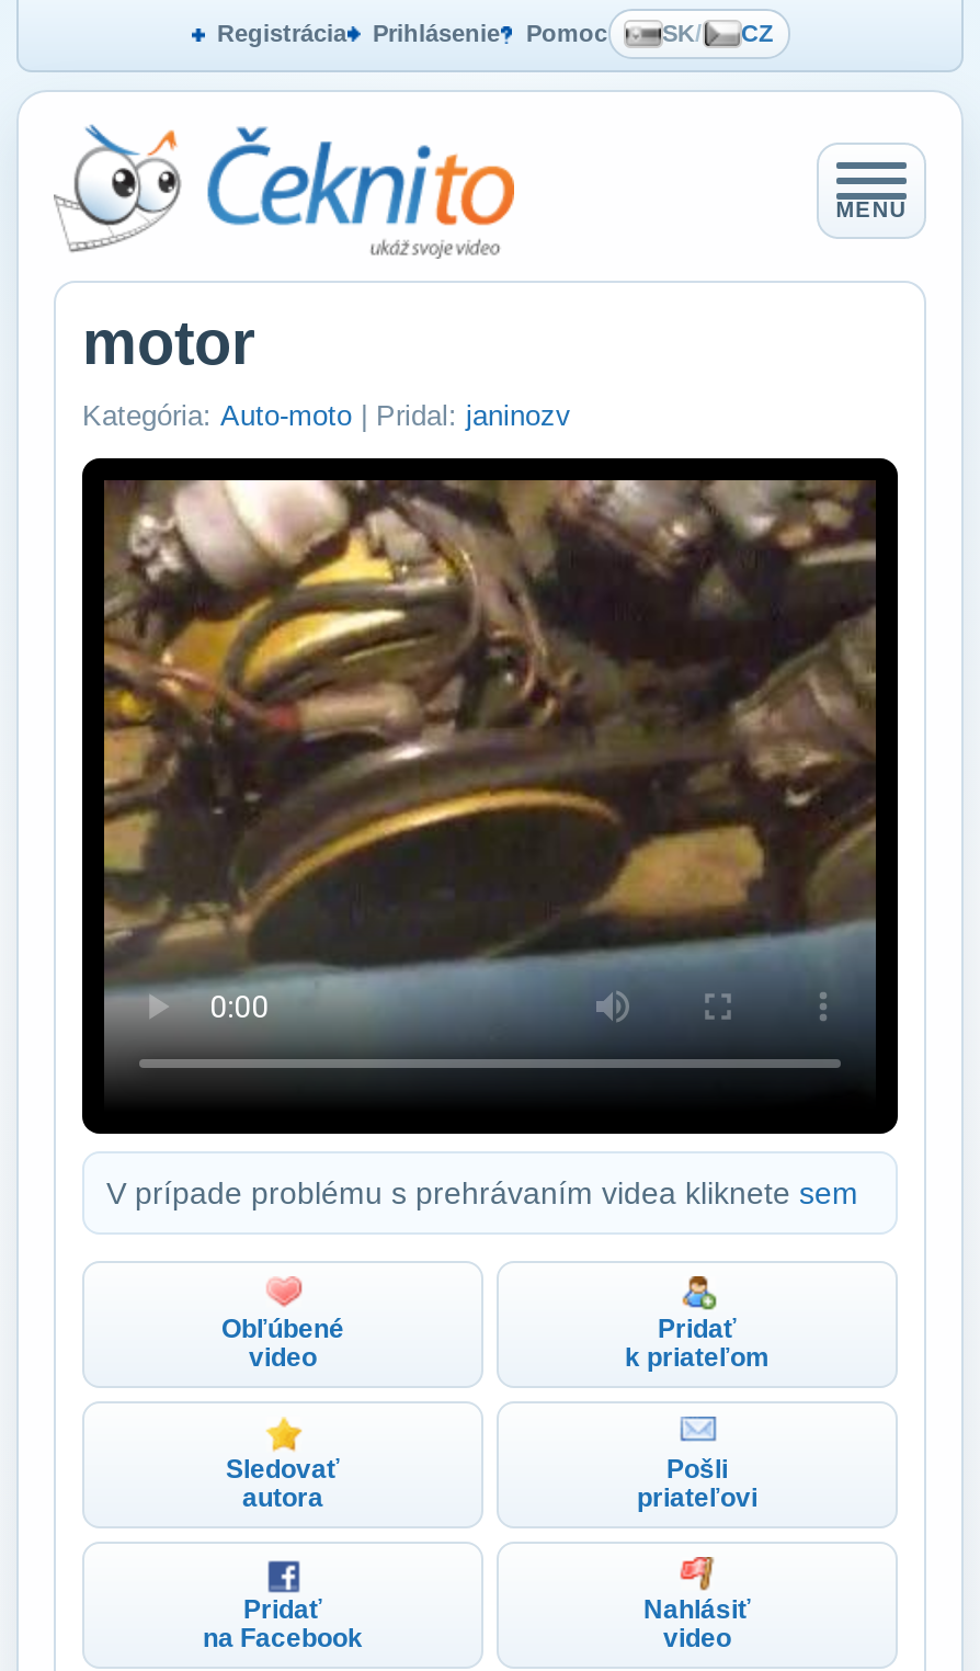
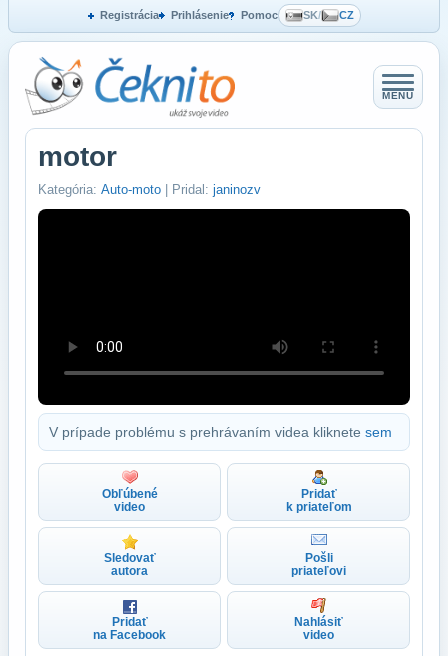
[102,478,878,1088] [image] -> none

